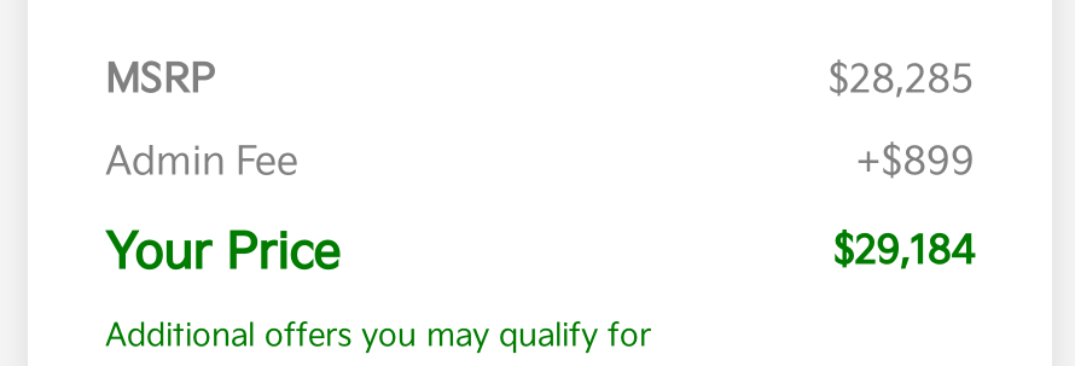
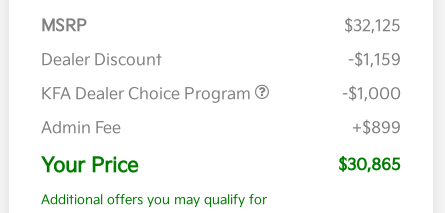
[827,58,975,104] $28,285 -> [41,17,401,104] $32,125 | Dealer Discount | -$1,159 | KFA Dealer Choice Program | -$1,000
[832,230,975,276] $29,184 -> [338,156,401,175] $30,865

